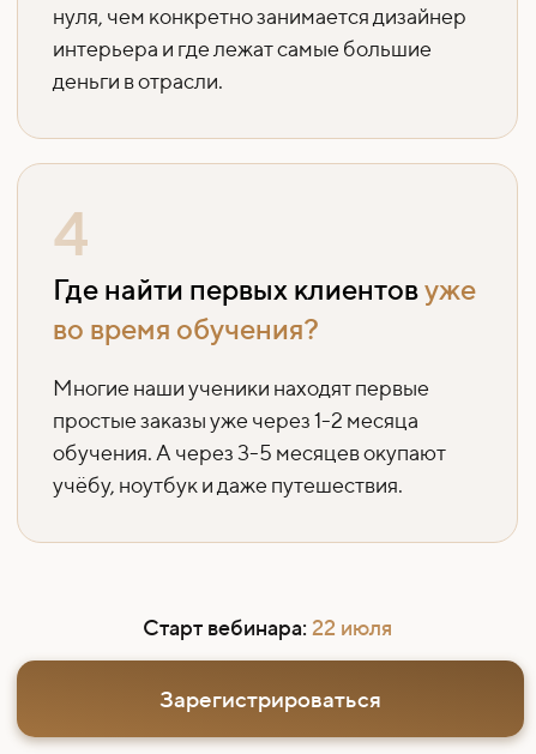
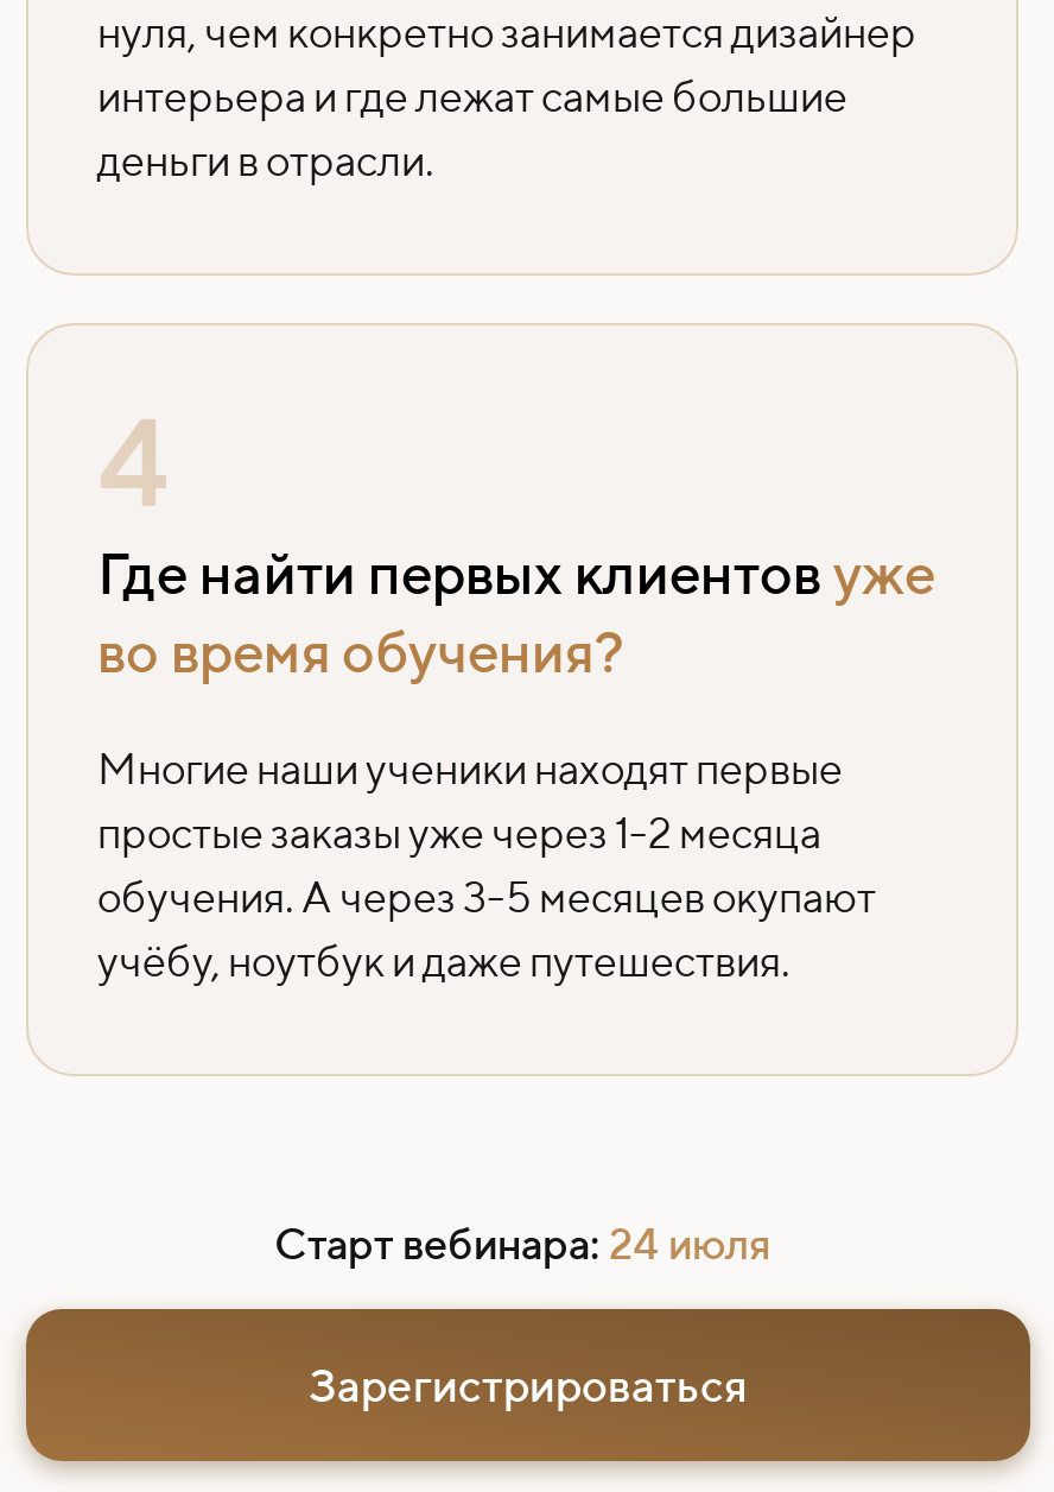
[143,616,392,641] Старт вебинара: 22 июля -> [274,1220,770,1270] Старт вебинара: 24 июля

